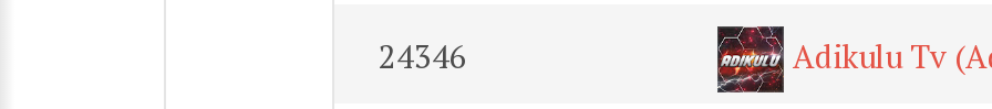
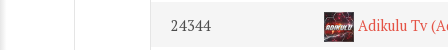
[379,35,467,77] 24346 -> [171,16,211,35] 24344

